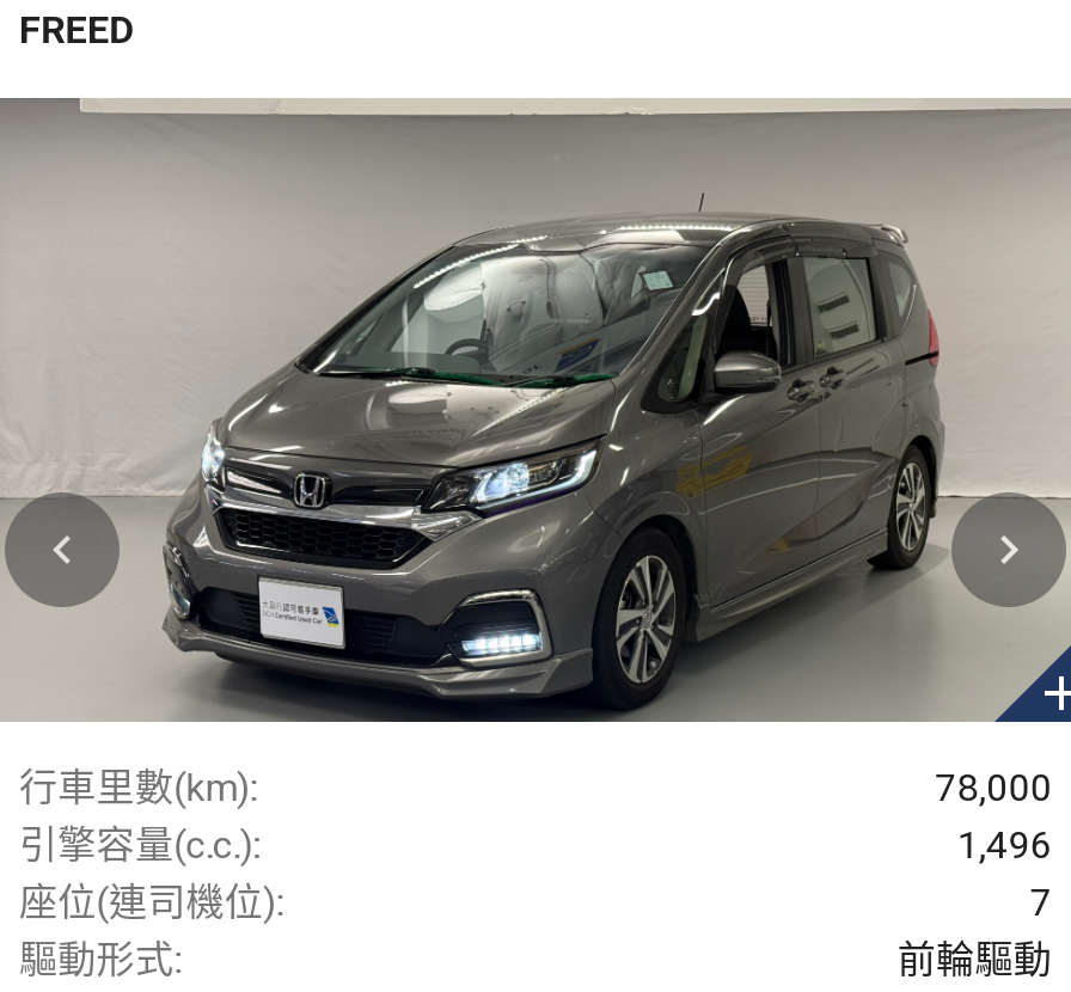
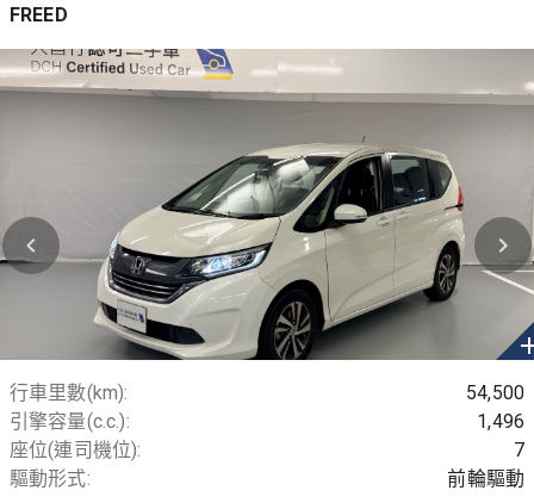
[7,98,1064,809] [image] | 78,000 -> [4,49,530,403] [image] | 54,500

